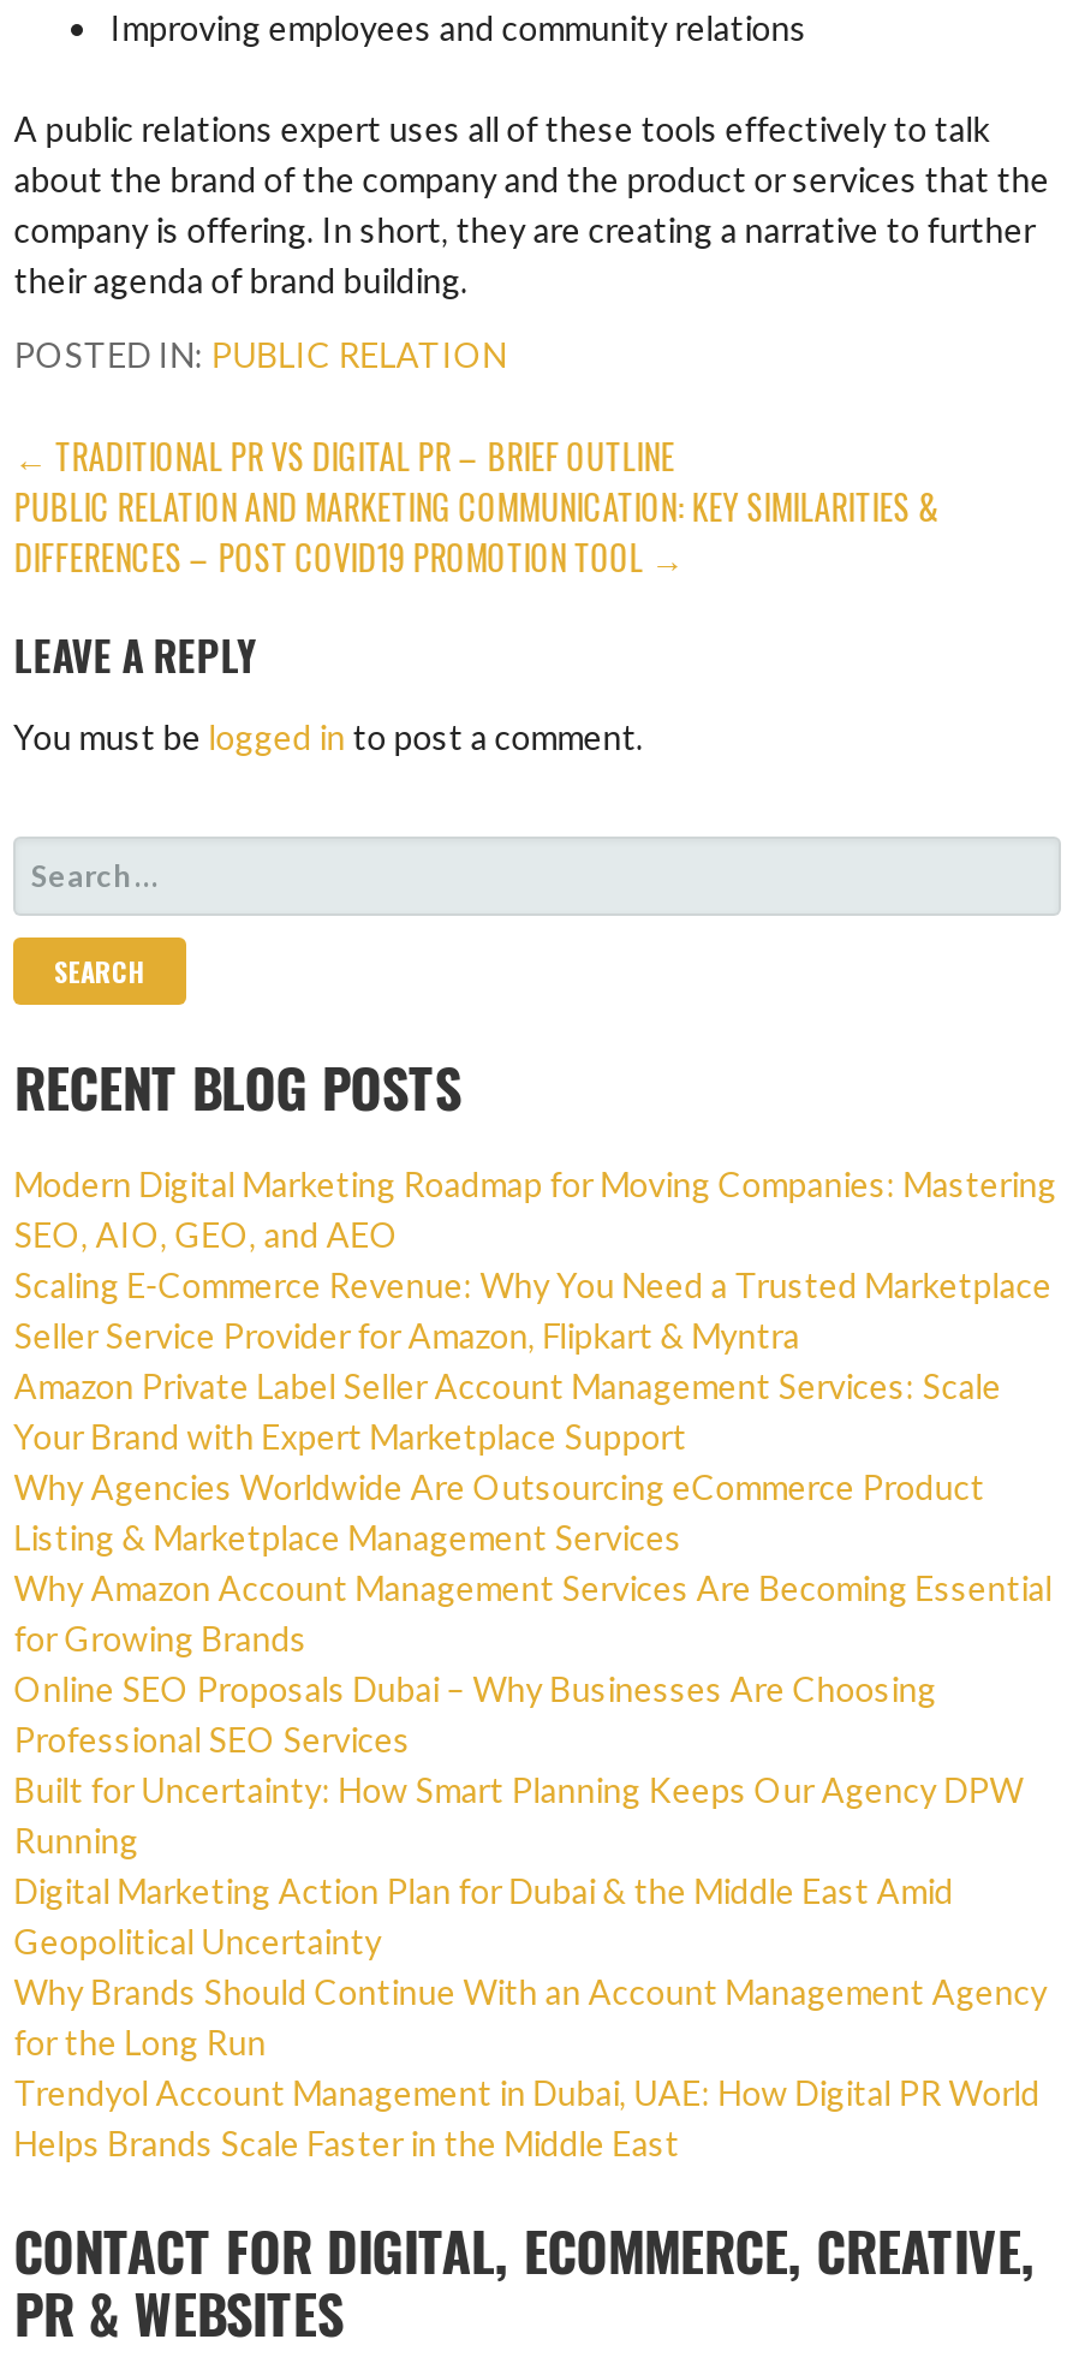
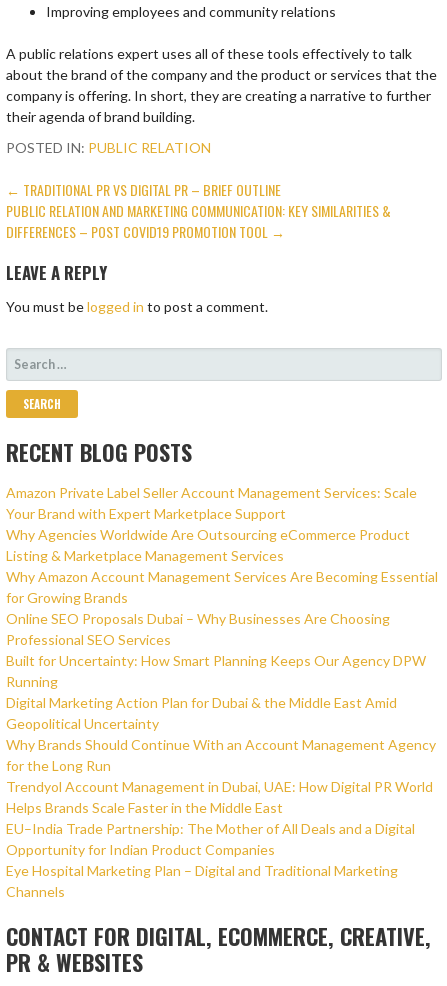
[14,1163,1057,1356] Modern Digital Marketing Roadmap for Moving Companies: Mastering | SEO, AIO, GEO, and AEO | Scaling E-Commerce Revenue: Why You Need a Trusted Marketplace | Seller Service Provider for Amazon, Flipkart & Myntra -> none
moved [14,1365,1052,2163] -> [6,484,438,816]: Amazon Private Label Seller Account Management Services: Scale | Your Brand with Expert Marketplace Support | Why Agencies Worldwide Are Outsourcing eCommerce Product | ... | Trendyol Account Management in Dubai, UAE: How Digital PR World | Helps Brands Scale Faster in the Middle East
none -> [6,820,415,900] EU–India Trade Partnership: The Mother of All Deals and a Digital | Opportunity for Indian Product Companies | Eye Hospital Marketing Plan – Digital and Traditional Marketing | Channels

